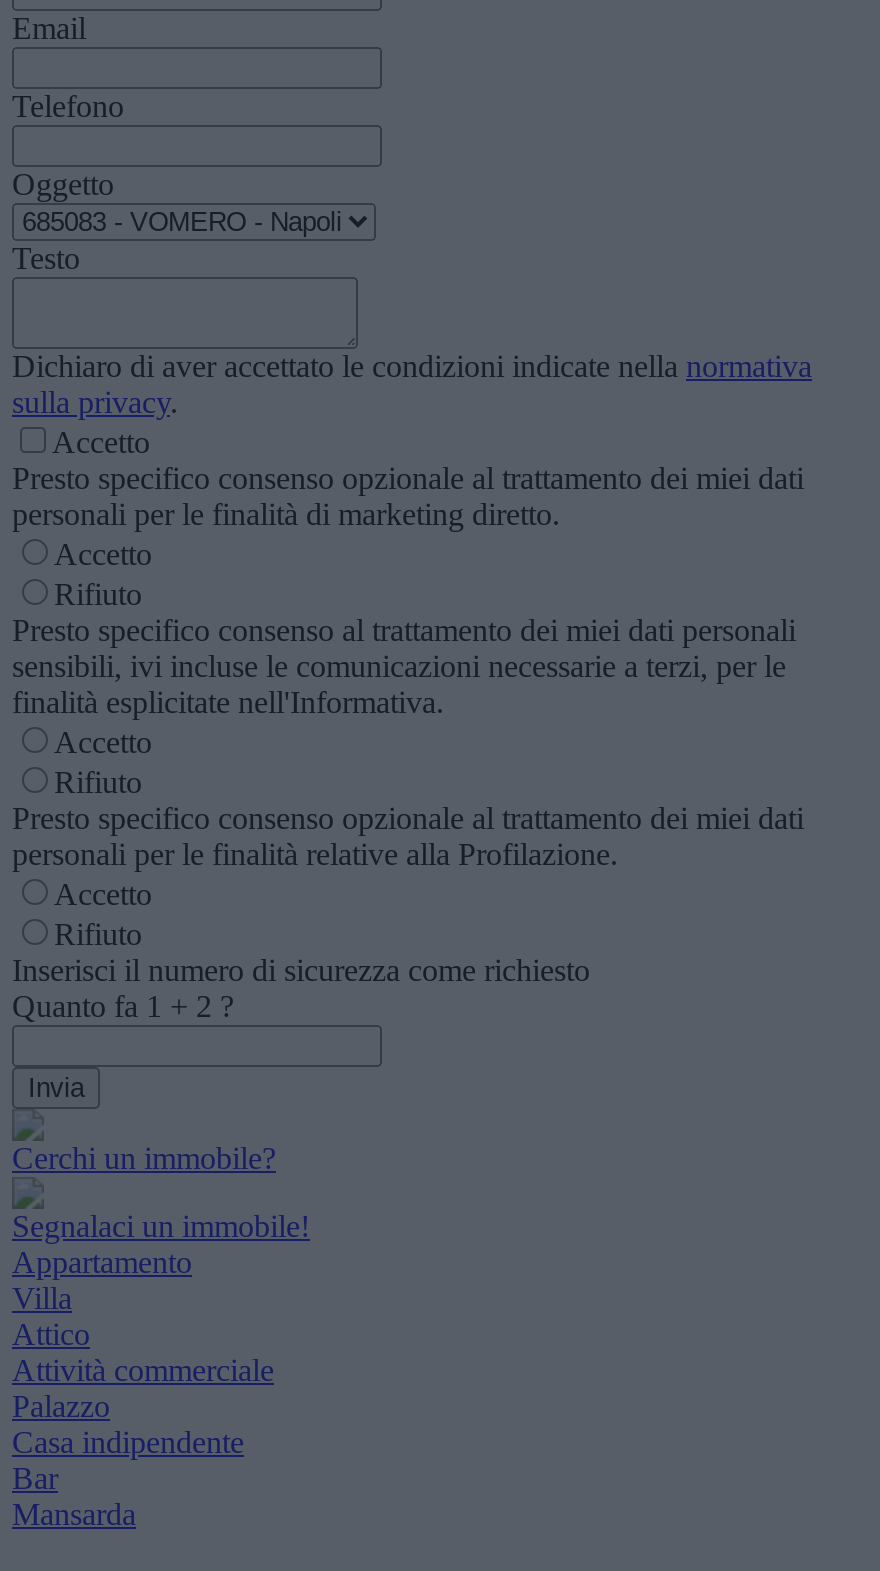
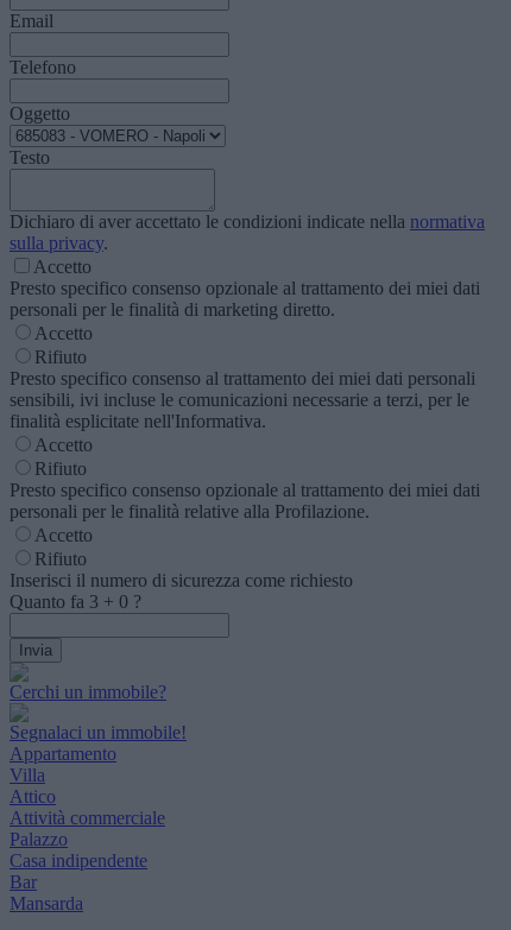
[12,989,234,1023] Quanto fa 1 + 2? -> [10,591,141,612] Quanto fa 3 + 0?

